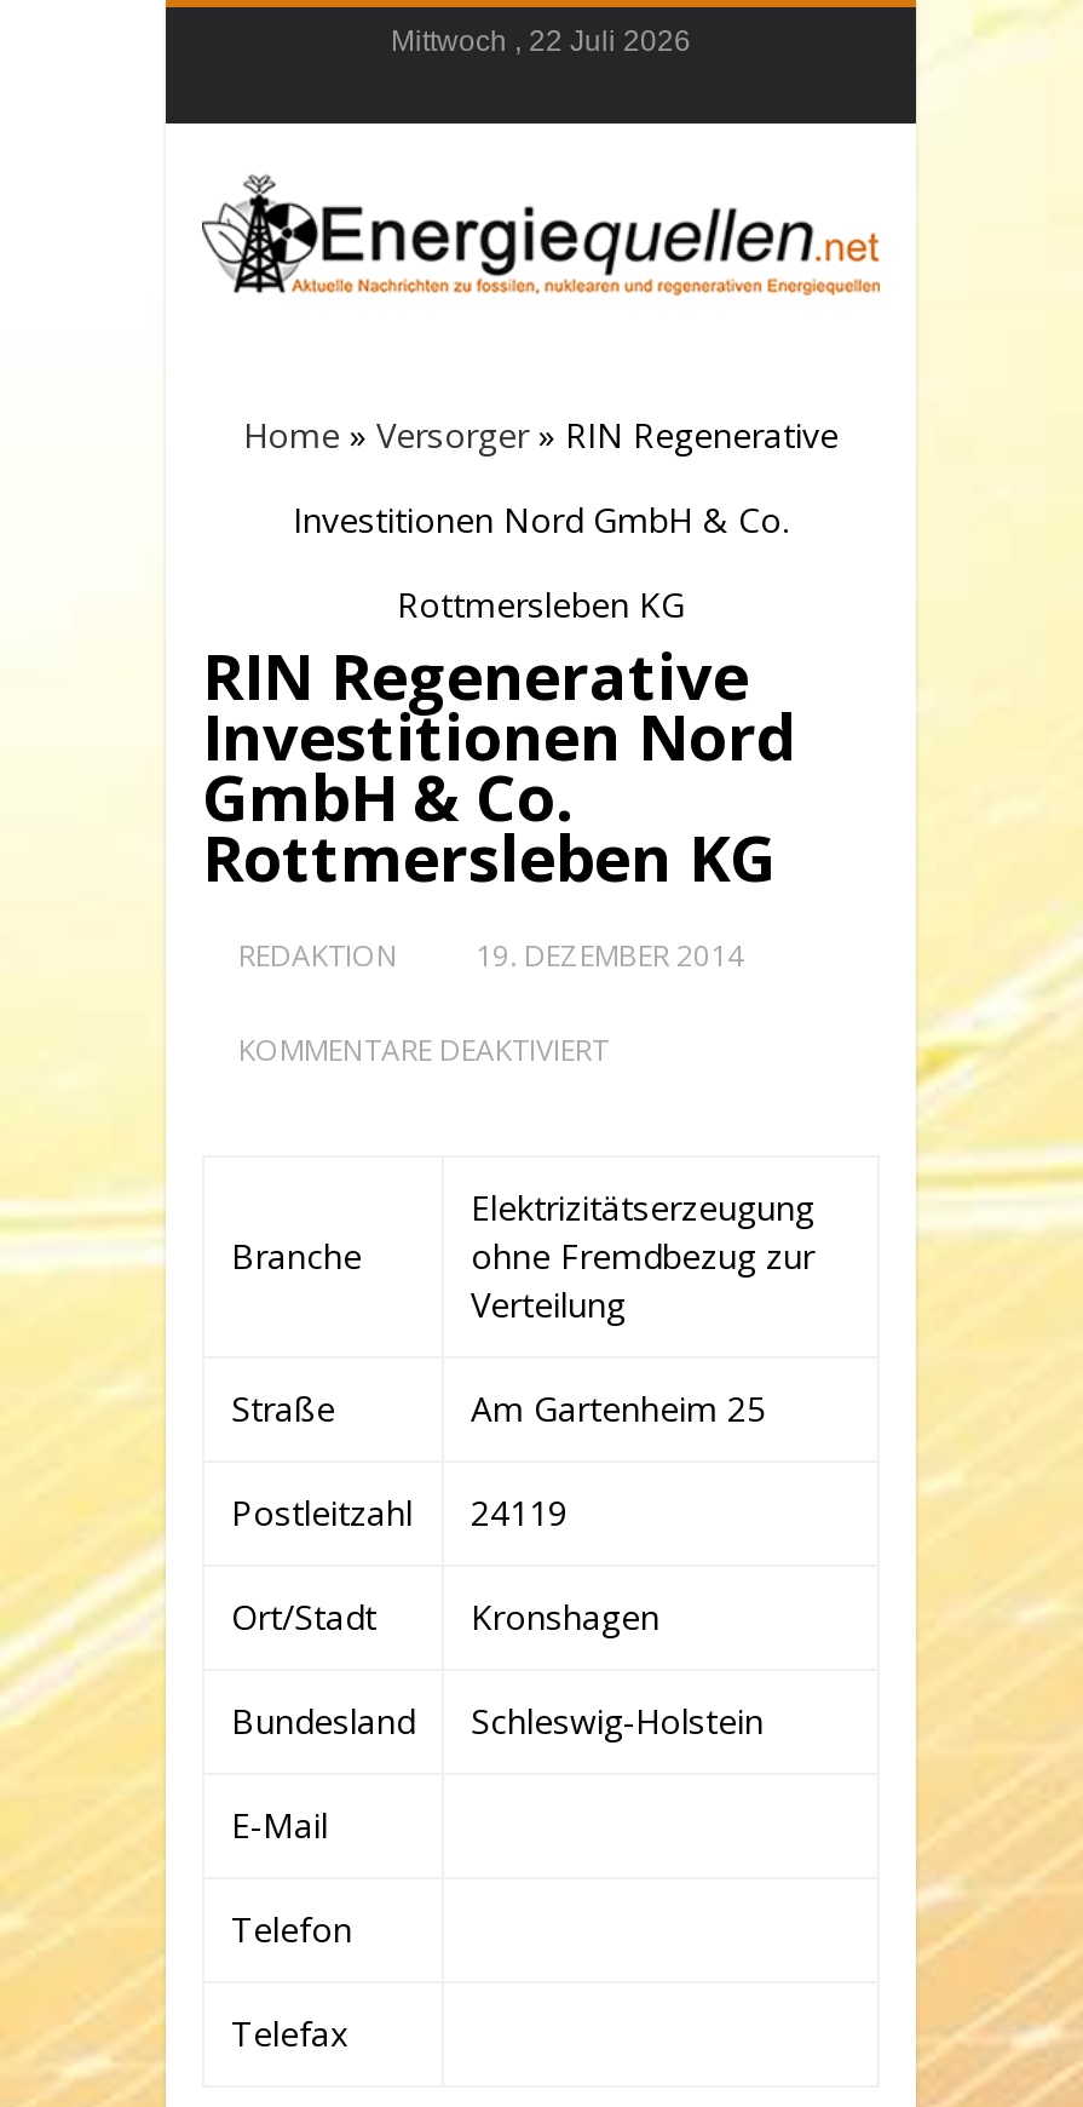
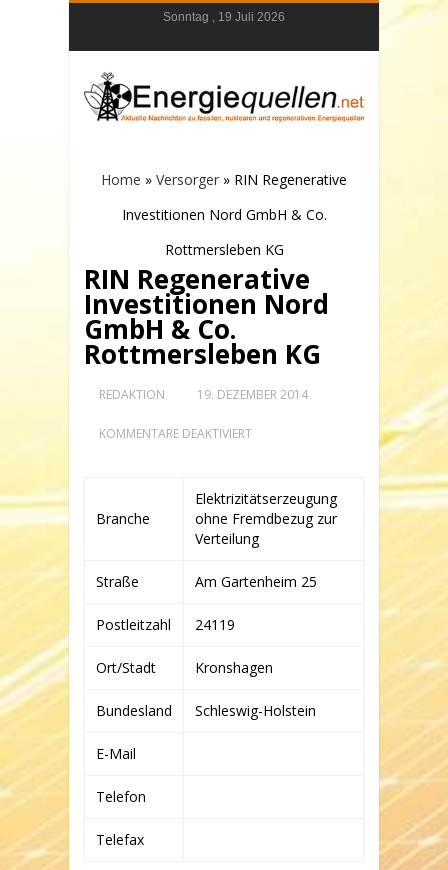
[391,24,691,58] Mittwoch , 22 Juli 2026 -> [163,10,285,24] Sonntag , 19 Juli 2026

